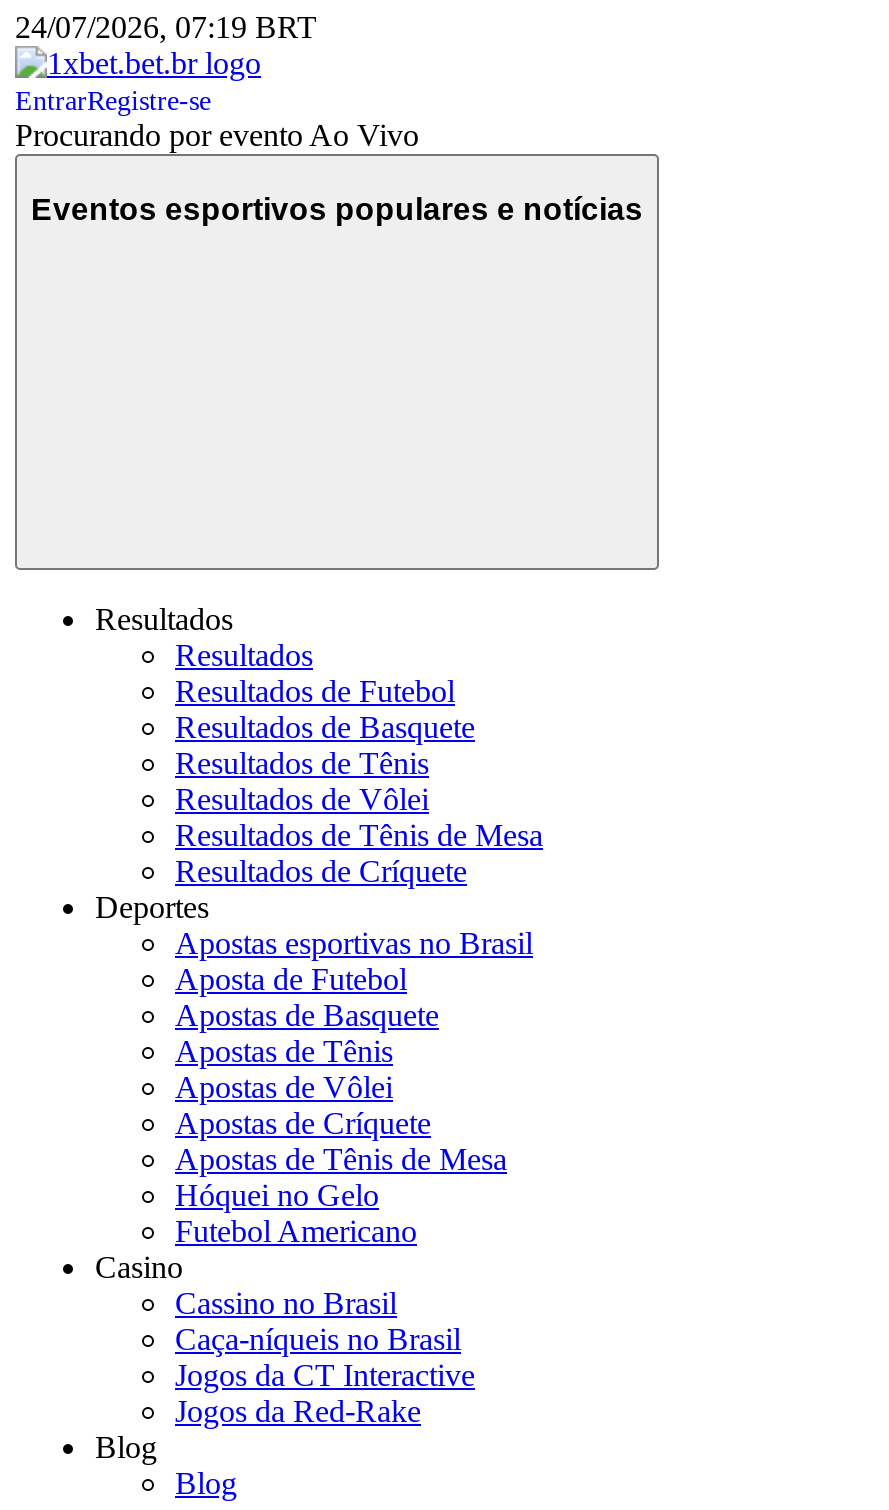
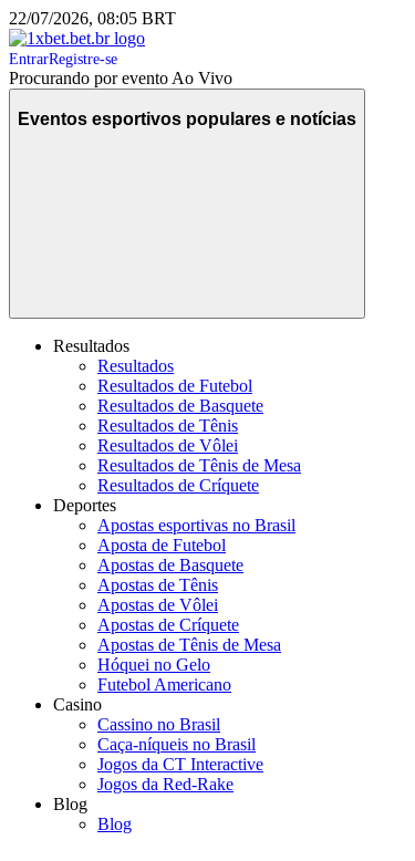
[15,10,317,44] 24/07/2026, 07:19 BRT -> [9,9,176,28] 22/07/2026, 08:05 BRT

